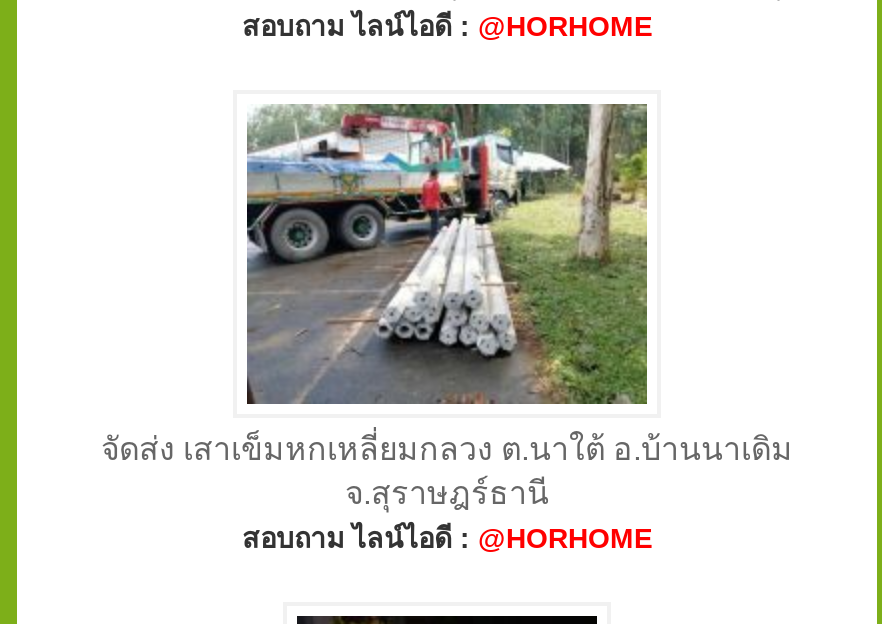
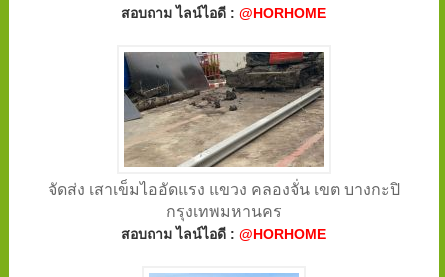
[245,102,649,346] [image] -> [124,51,325,167] [image]
[101,431,793,509] จัดส่ง เสาเข็มหกเหลี่ยมกลวง ต.นาใต้ อ.บ้านนาเดิม | จ.สุราษฎร์ธานี -> [48,181,400,220] จัดส่ง เสาเข็มไออัดแรง แขวง คลองจั่น เขต บางกะปิ | กรุงเทพมหานคร

